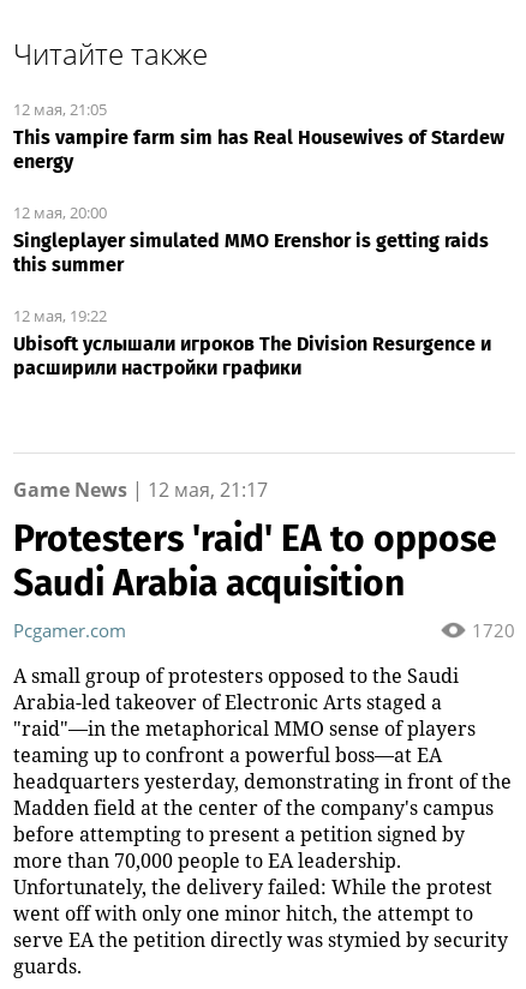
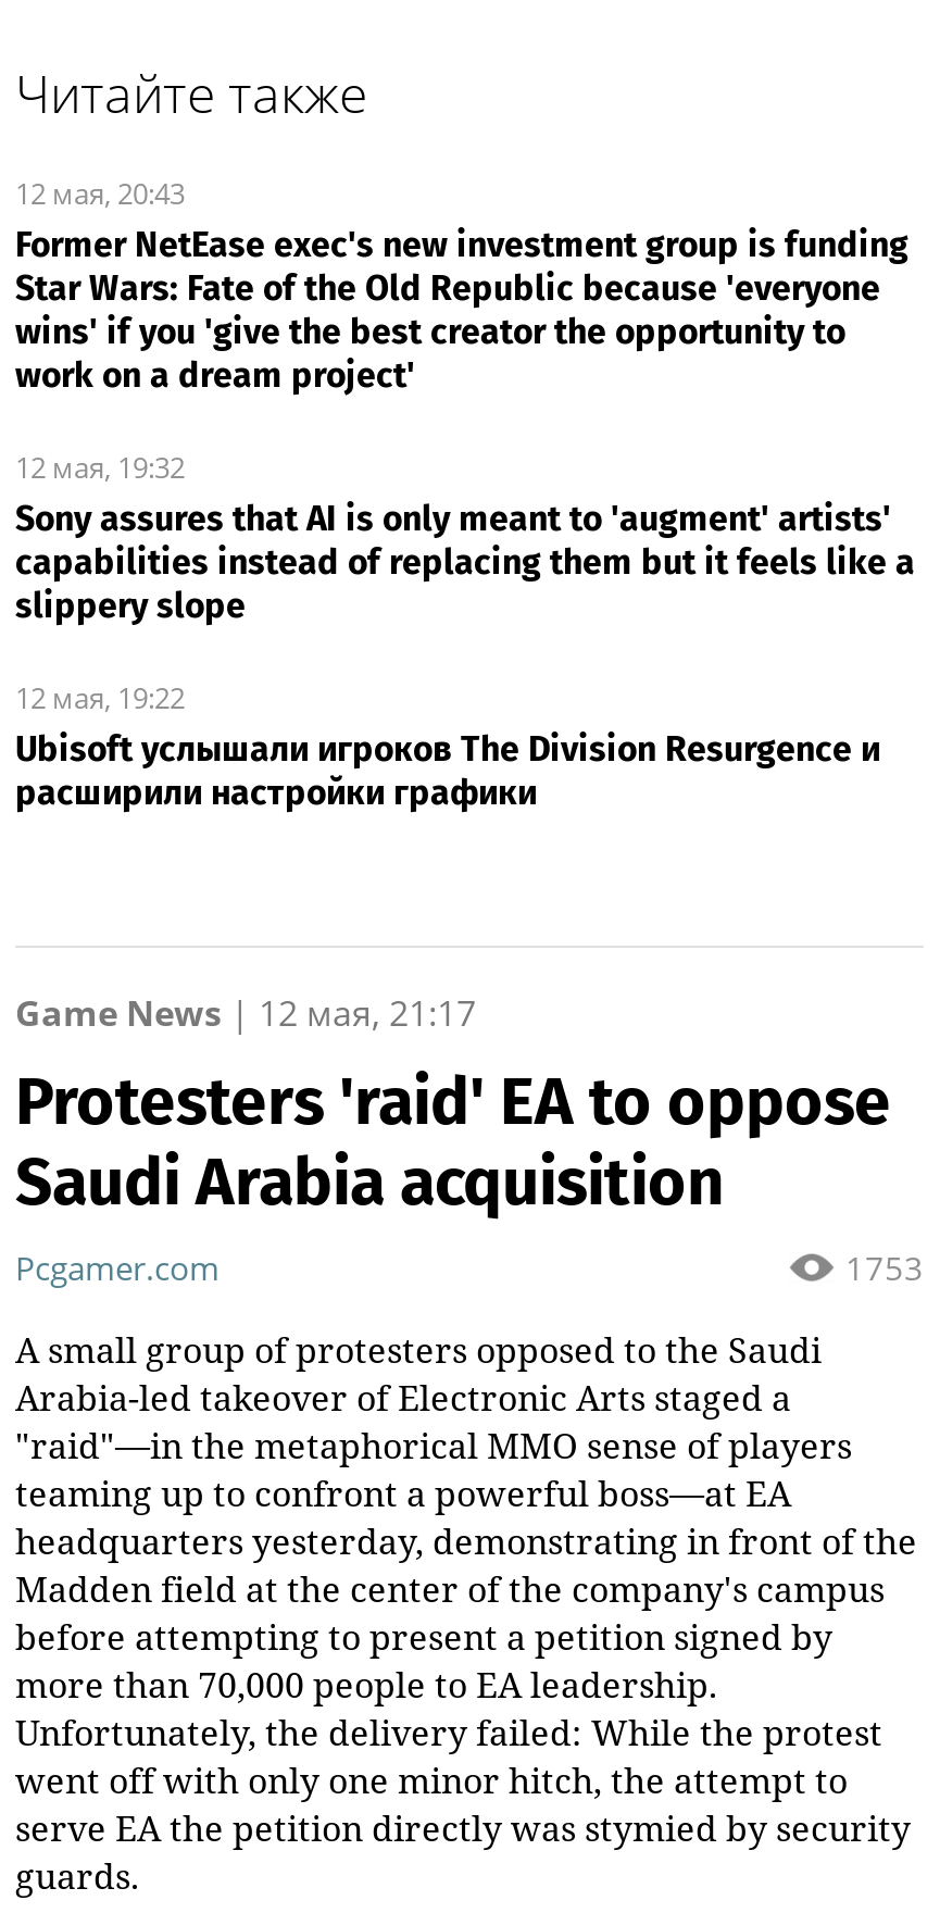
[13,98,504,173] 12 мая, 21:05 | This vampire farm sim has Real Housewives of Stardew | energy -> [15,174,908,396] 12 мая, 20:43 | Former NetEase exec's new investment group is funding | Star Wars: Fate of the Old Republic because 'everyone | wins' if you 'give the best creator the opportunity to | work on a dream project'
[13,202,489,276] 12 мая, 20:00 | Singleplayer simulated MMO Erenshor is getting raids | this summer -> [15,448,915,626] 12 мая, 19:32 | Sony assures that AI is only meant to 'augment' artists' | capabilities instead of replacing them but it feels like a | slippery slope
[472,618,515,642] 1720 -> [845,1246,924,1289] 1753

